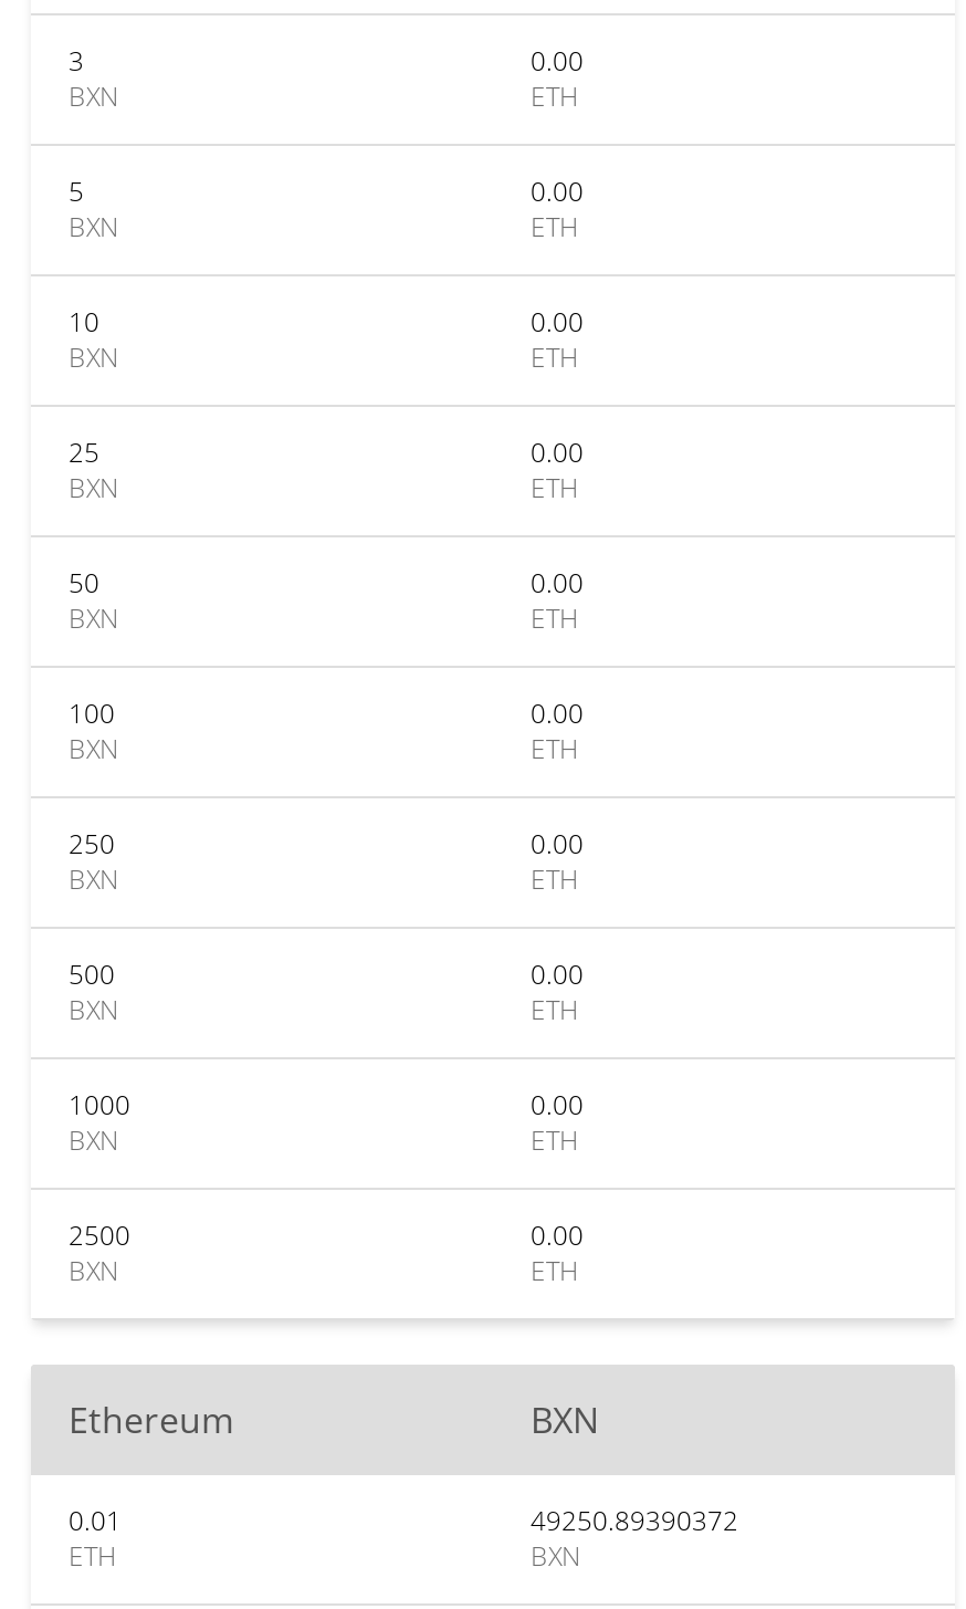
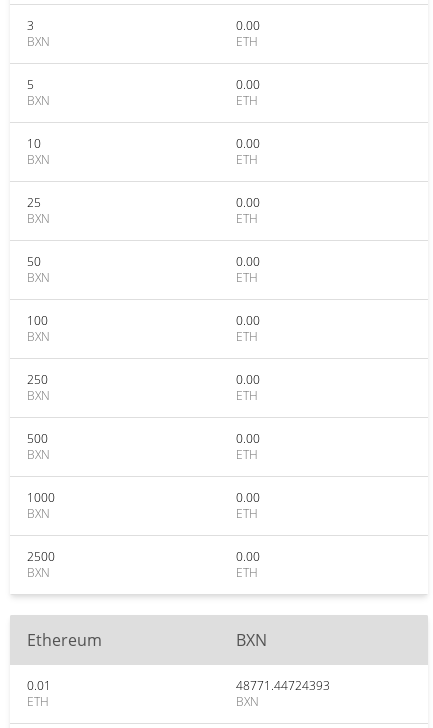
[531,1502,738,1539] 49250.89390372 -> [236,677,330,694] 48771.44724393

